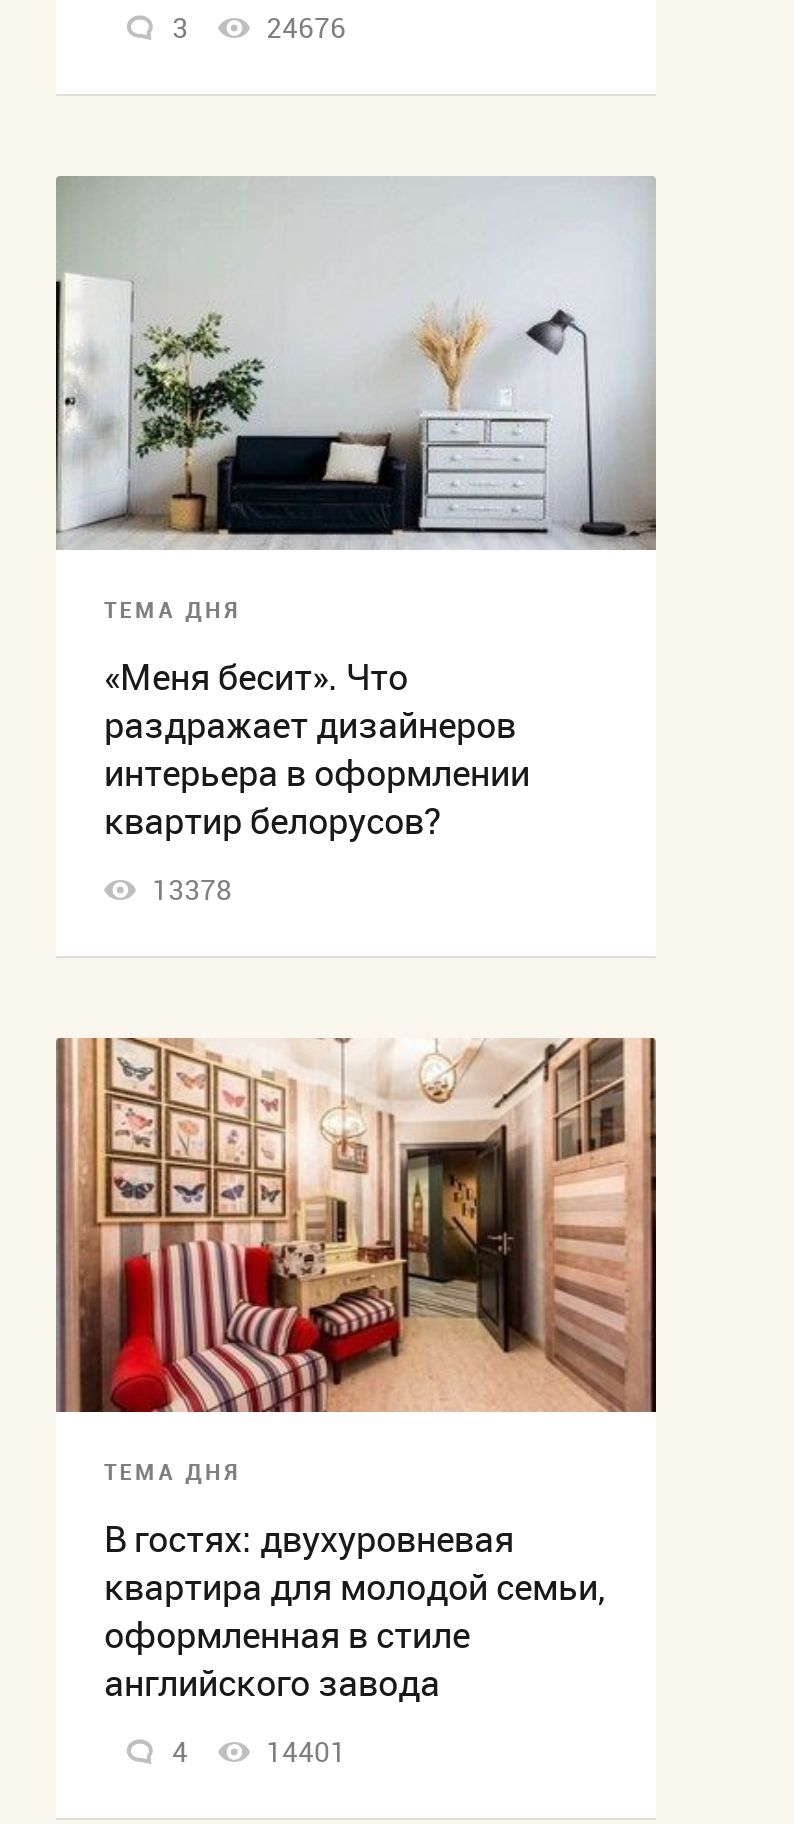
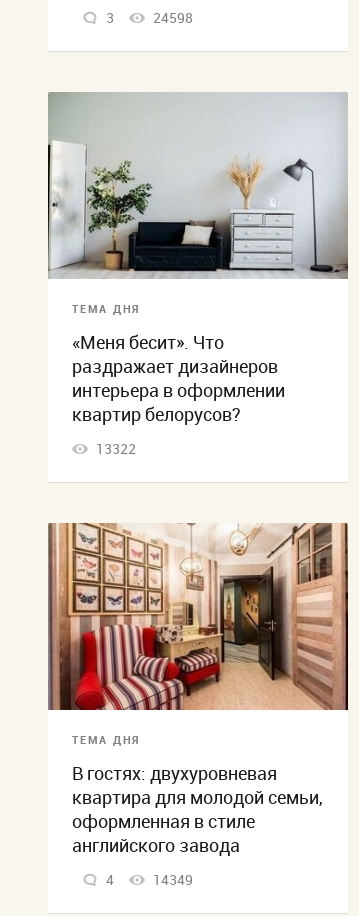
[266,12,346,44] 24676 -> [153,10,193,26] 24598
[152,874,232,906] 13378 -> [96,441,136,457] 13322
[266,1736,346,1768] 14401 -> [153,872,193,888] 14349

